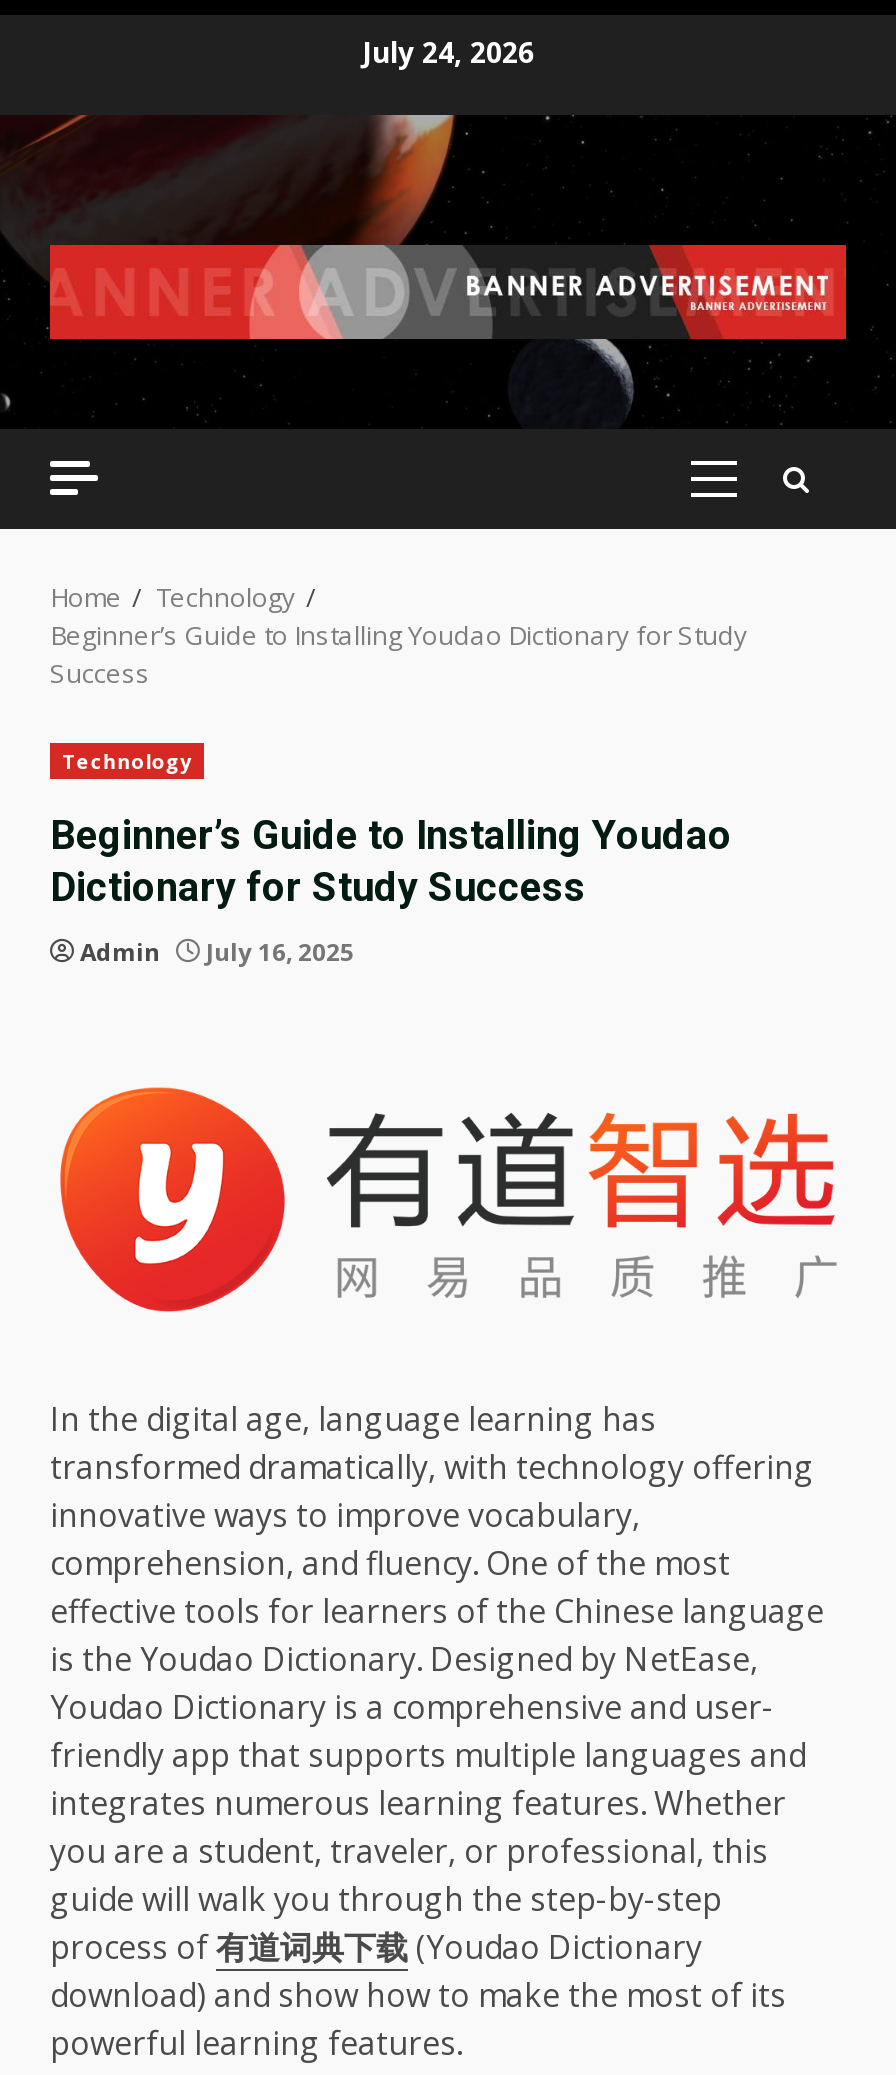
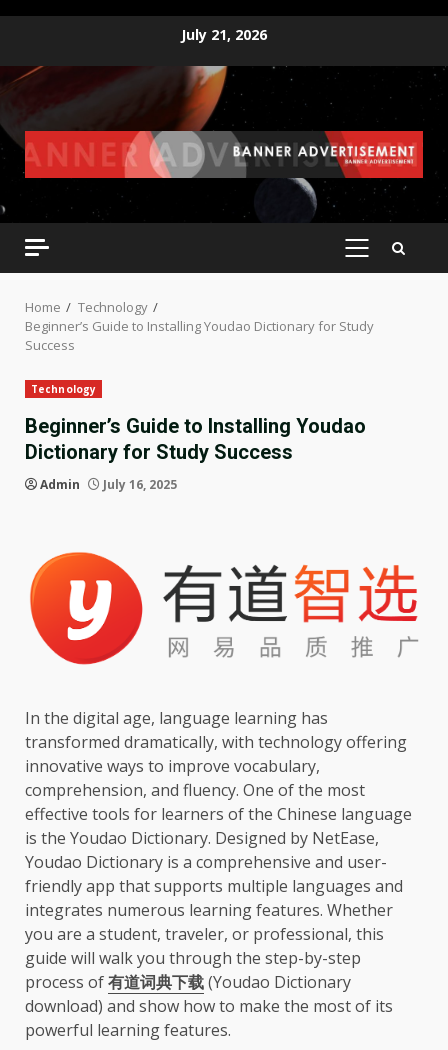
[362,32,534,70] July 24, 2026 -> [181,24,267,43] July 21, 2026

